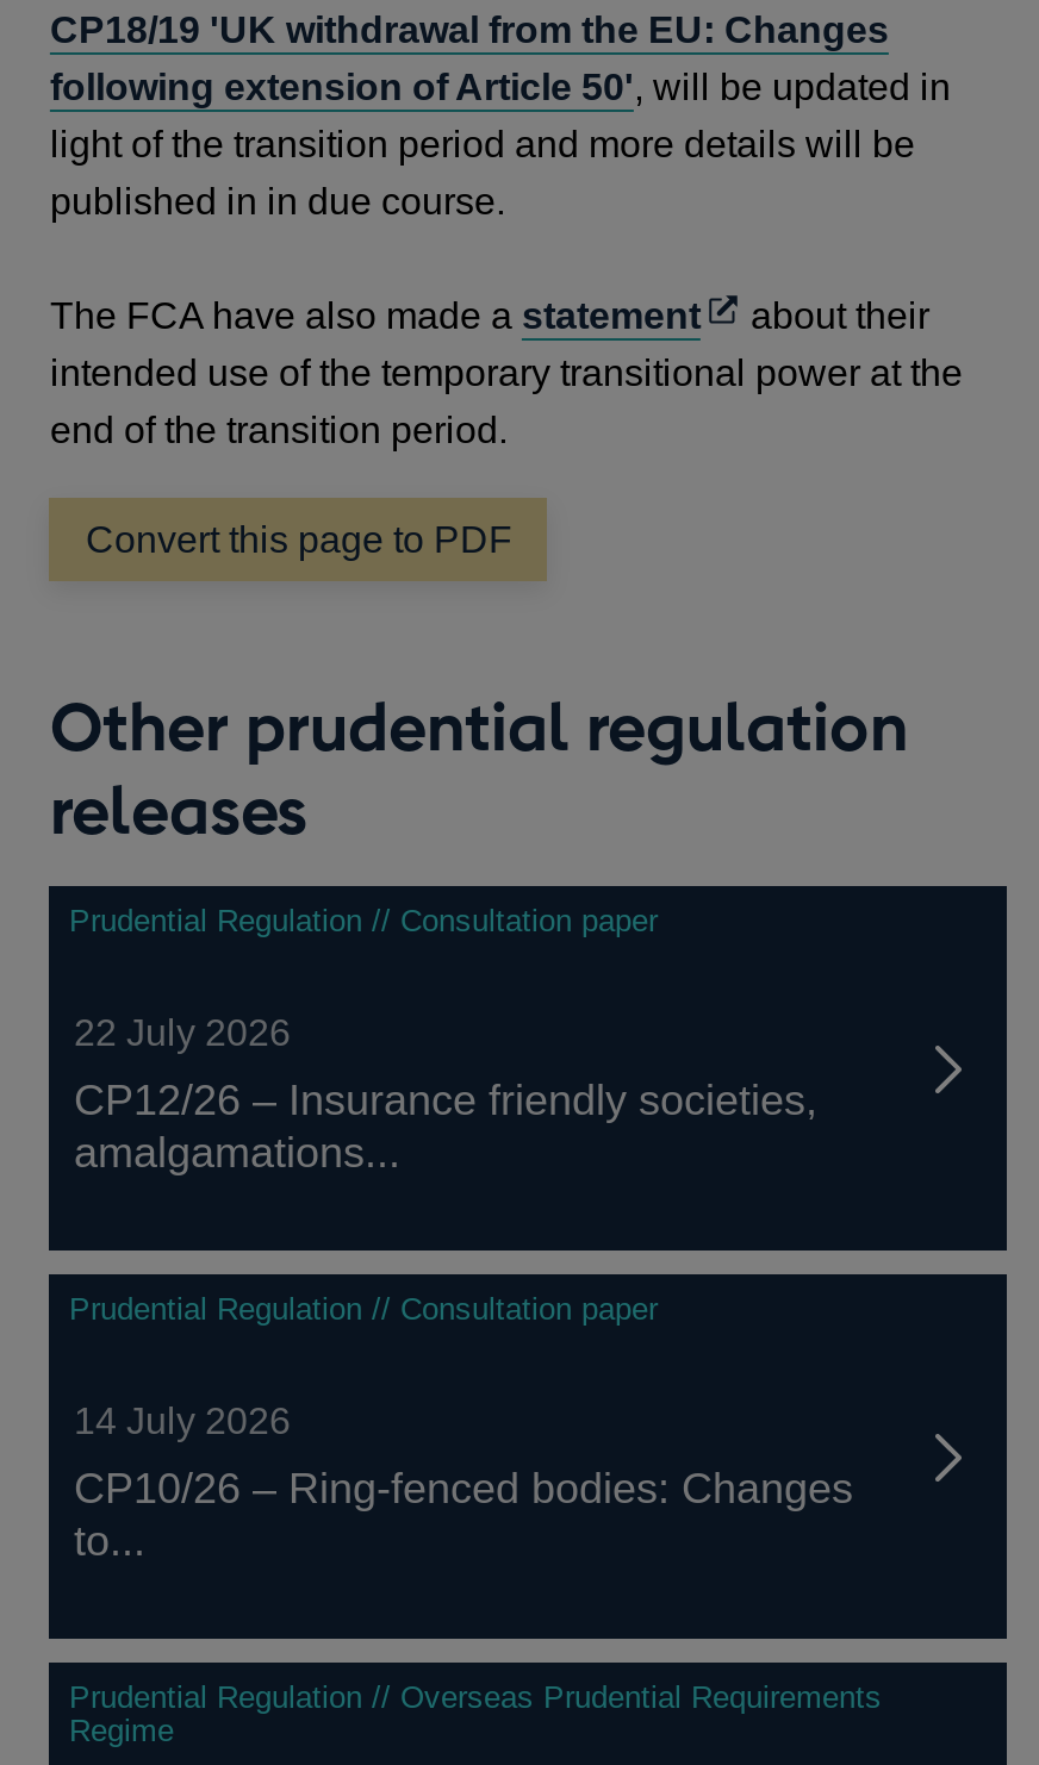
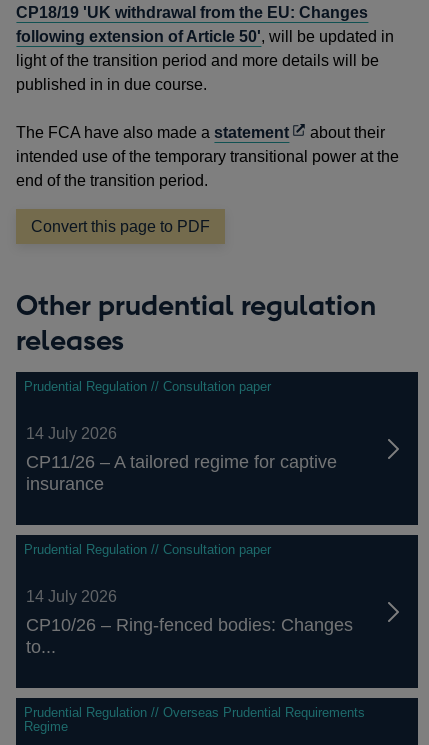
[74,1012,290,1053] 22 July 2026 -> [26,425,117,442] 14 July 2026
[74,1077,817,1177] CP12/26 – Insurance friendly societies, | amalgamations... -> [26,452,337,494] CP11/26 – A tailored regime for captive | insurance

